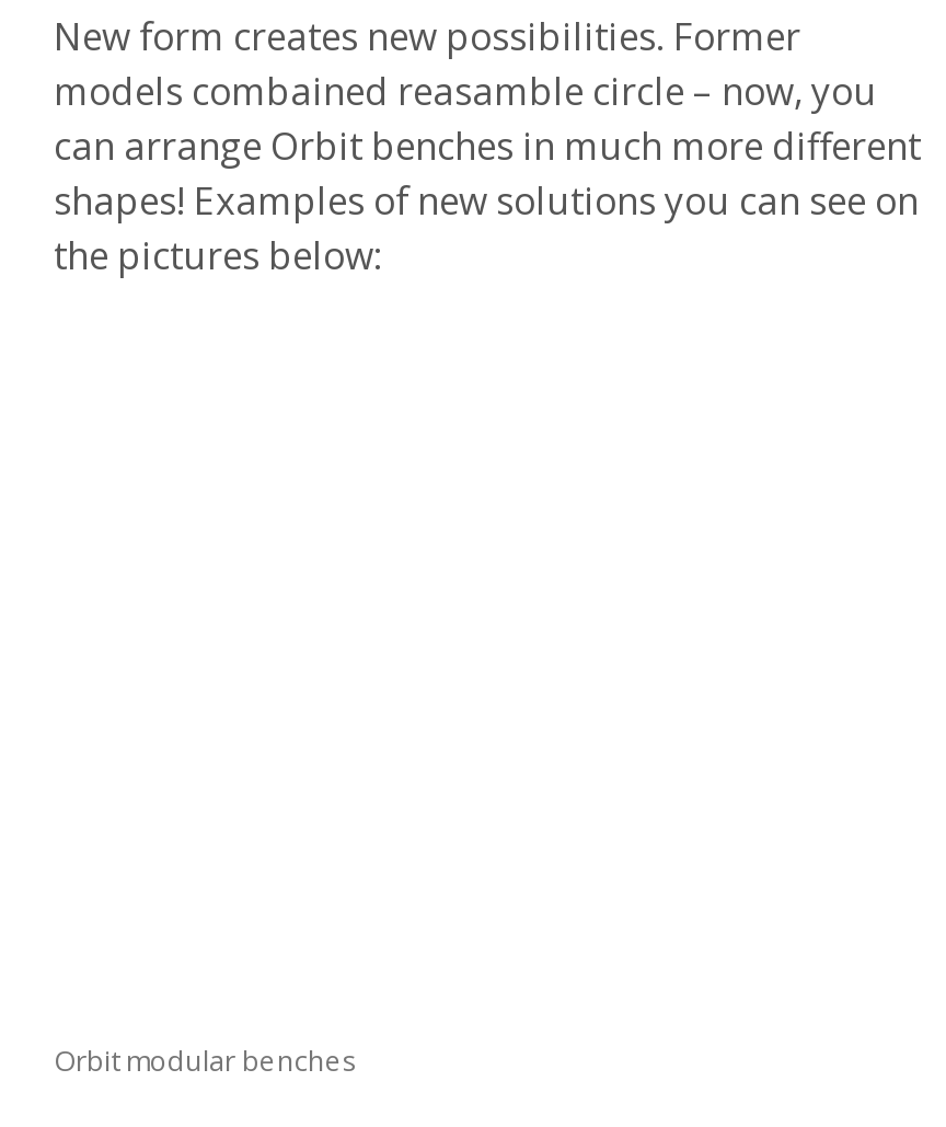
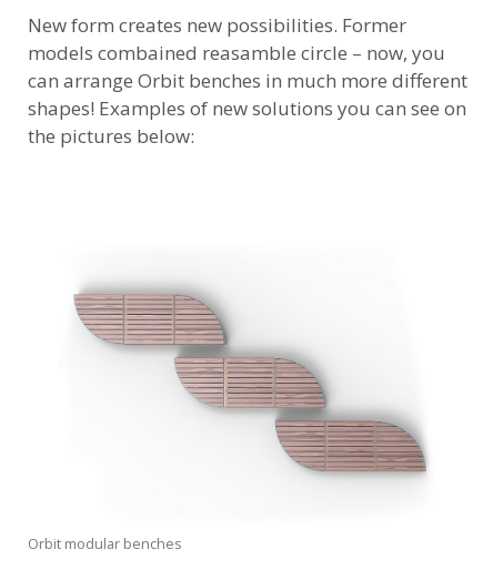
none -> [72,275,430,493] [image]

